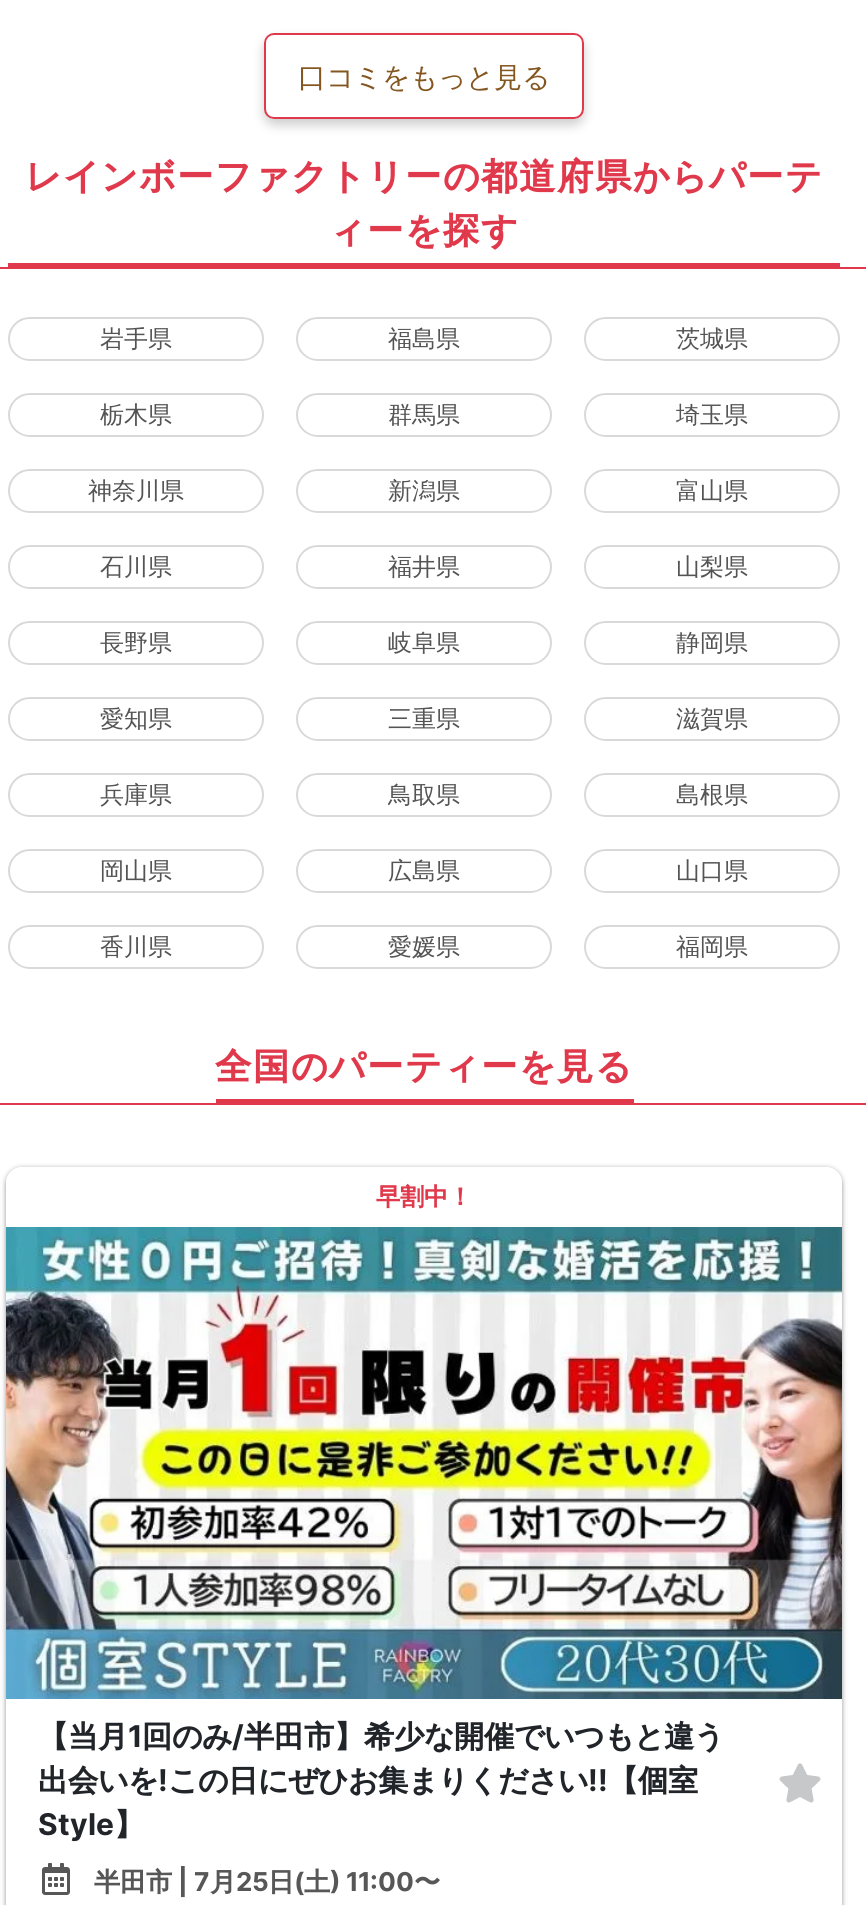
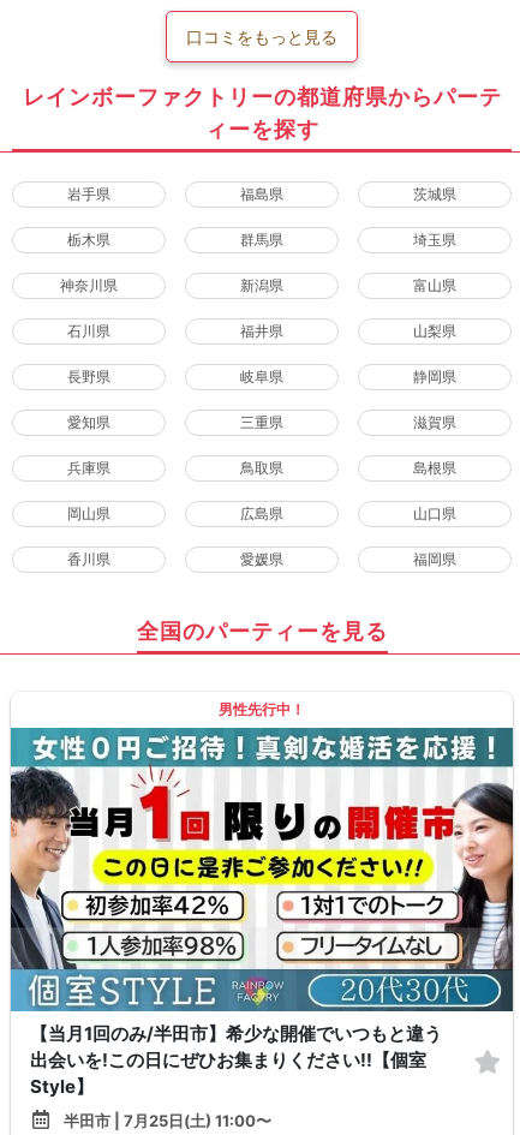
[376,1181,472,1211] 早割中！ -> [219,700,305,718] 男性先行中！

